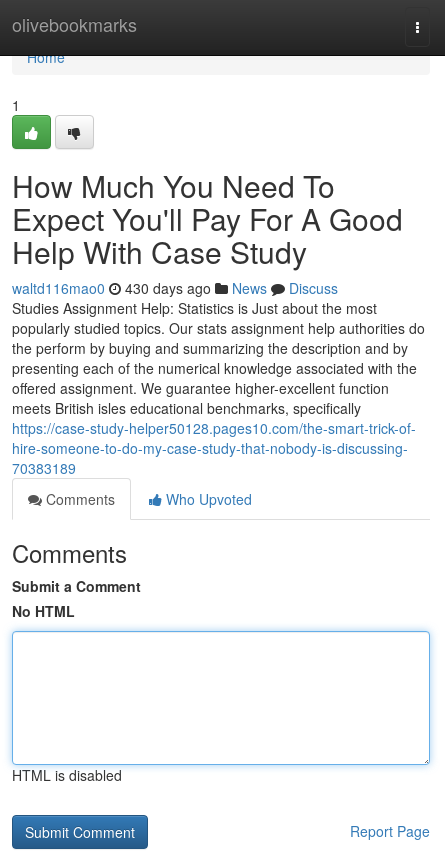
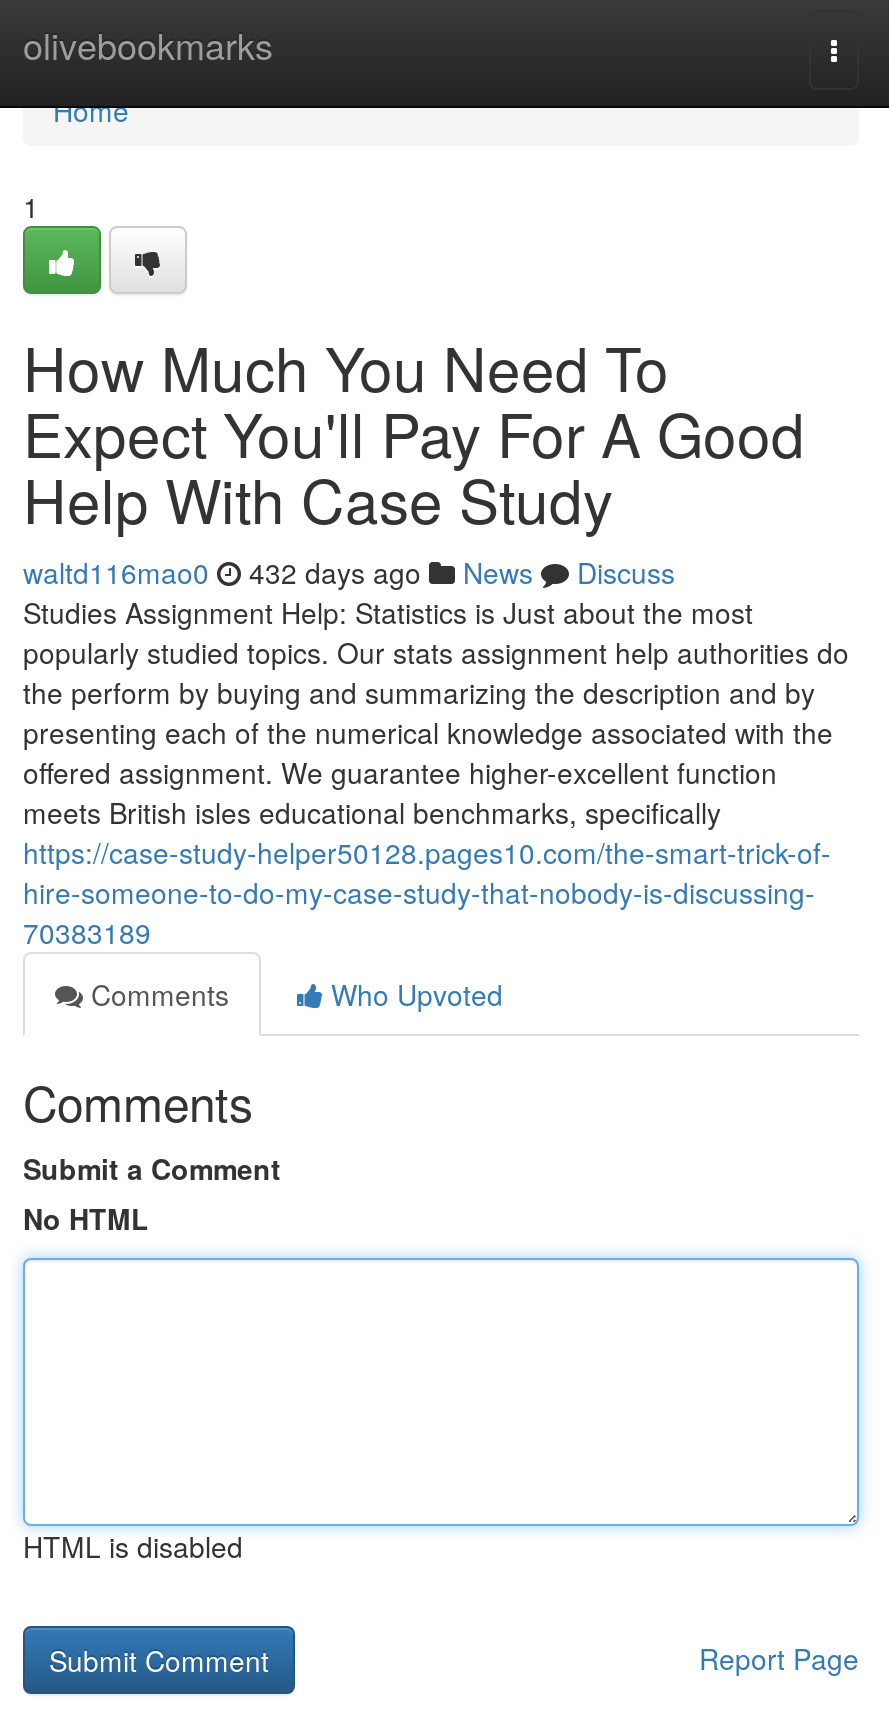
[12,278,338,298] waltd116mao0 430 days ago News Discuss -> [23,552,675,592] waltd116mao0 432 days ago News Discuss

